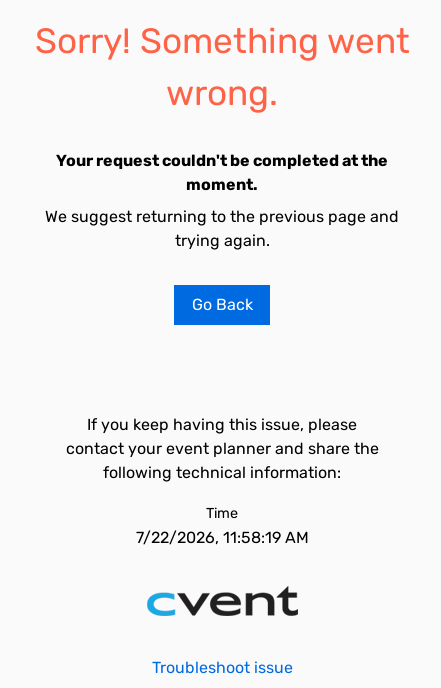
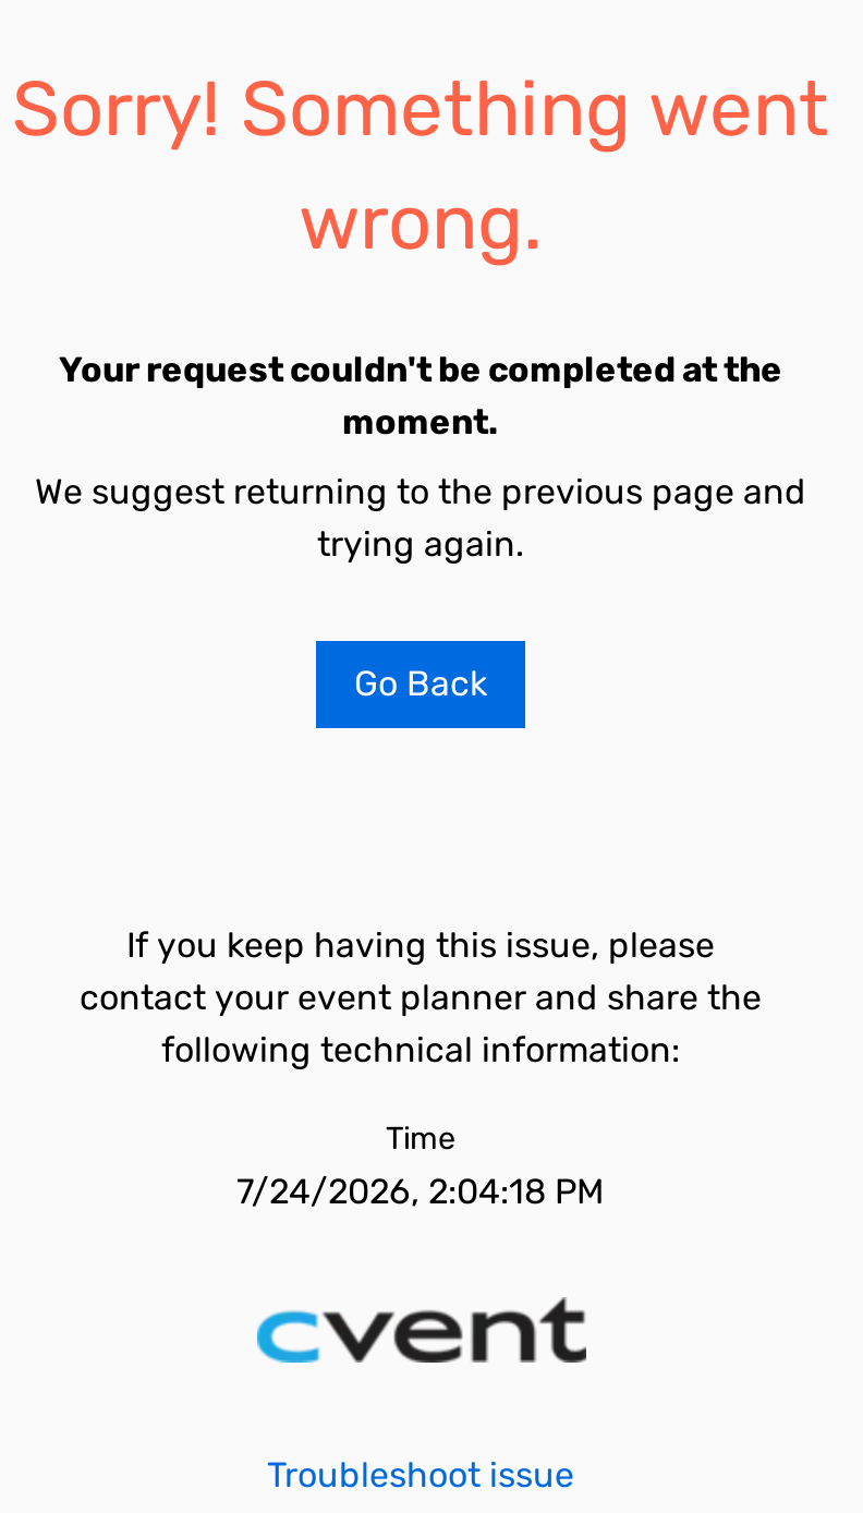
[135,528,308,547] 7/22/2026, 11:58:19 AM -> [236,1171,605,1212] 7/24/2026, 2:04:18 PM

